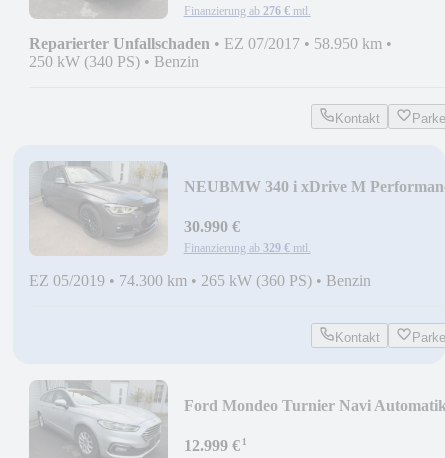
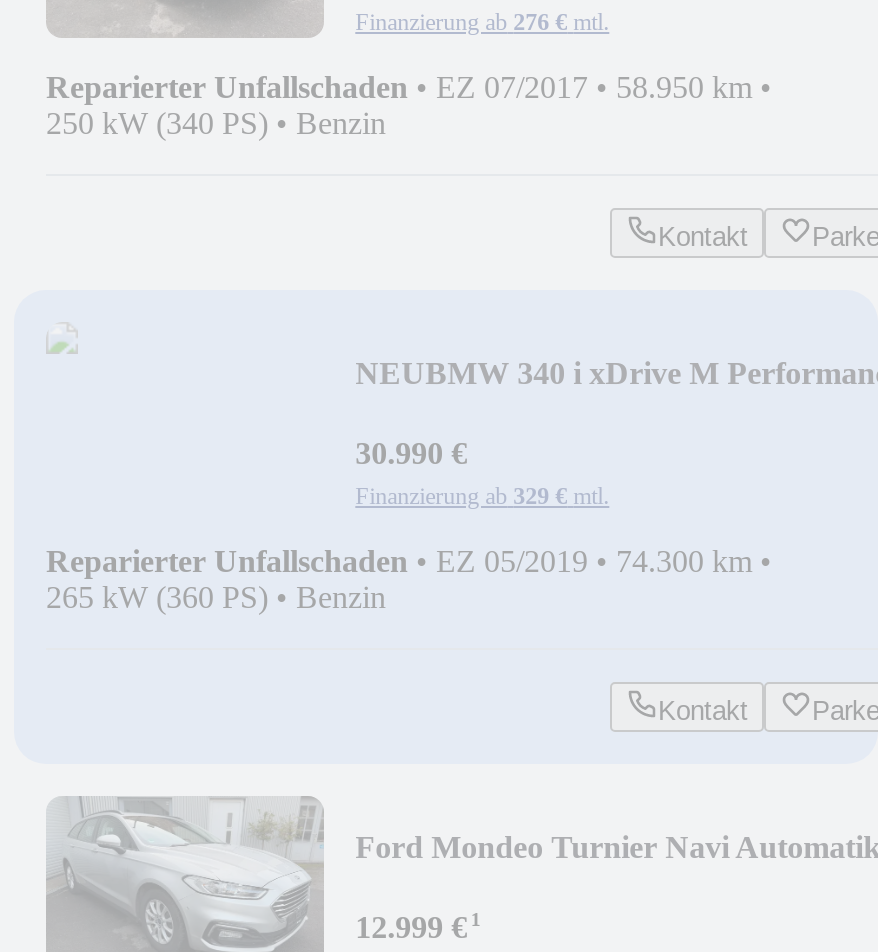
[28,160,169,248] [image] -> none
[29,272,371,289] EZ 05/2019 • 74.300 km • 265 kW (360 PS) • Benzin -> [46,543,772,613] Reparierter Unfallschaden • EZ 05/2019 • 74.300 km • | 265 kW (360 PS) • Benzin

